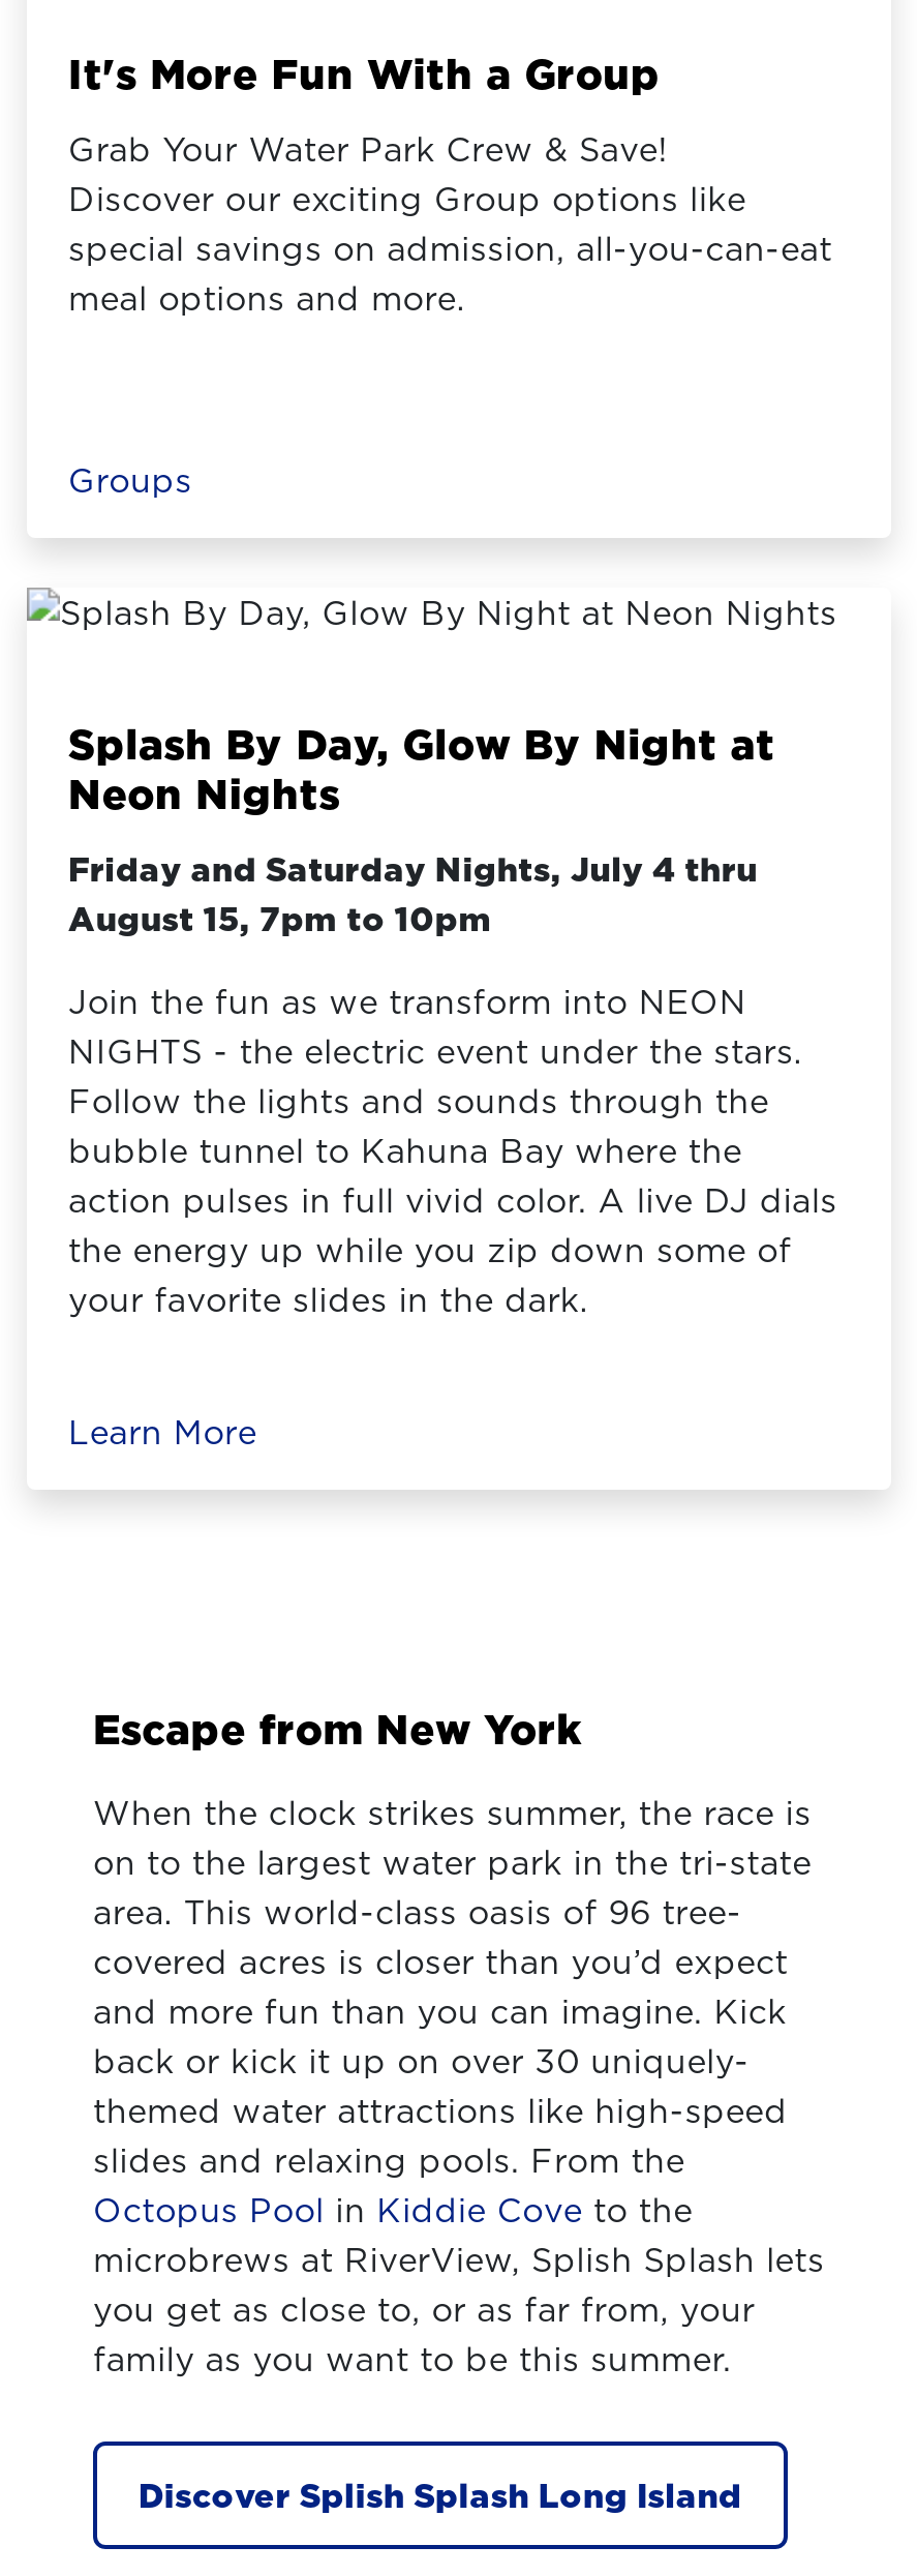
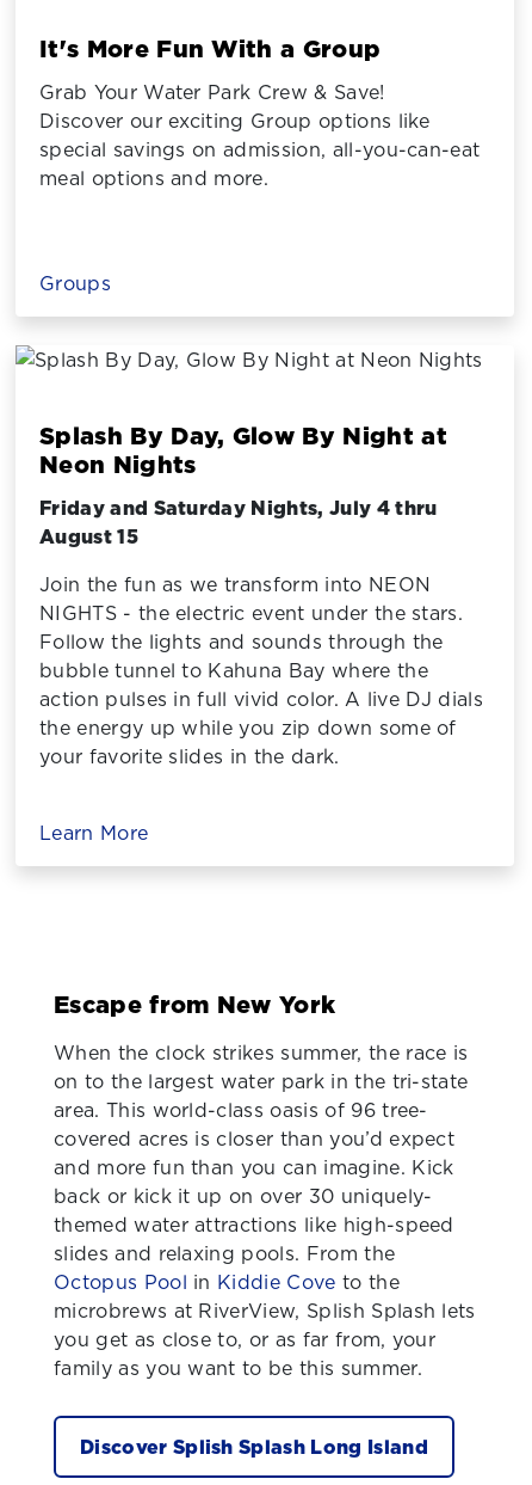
[68,896,492,941] August 15, 7pm to 10pm -> [39,523,138,550] August 15

